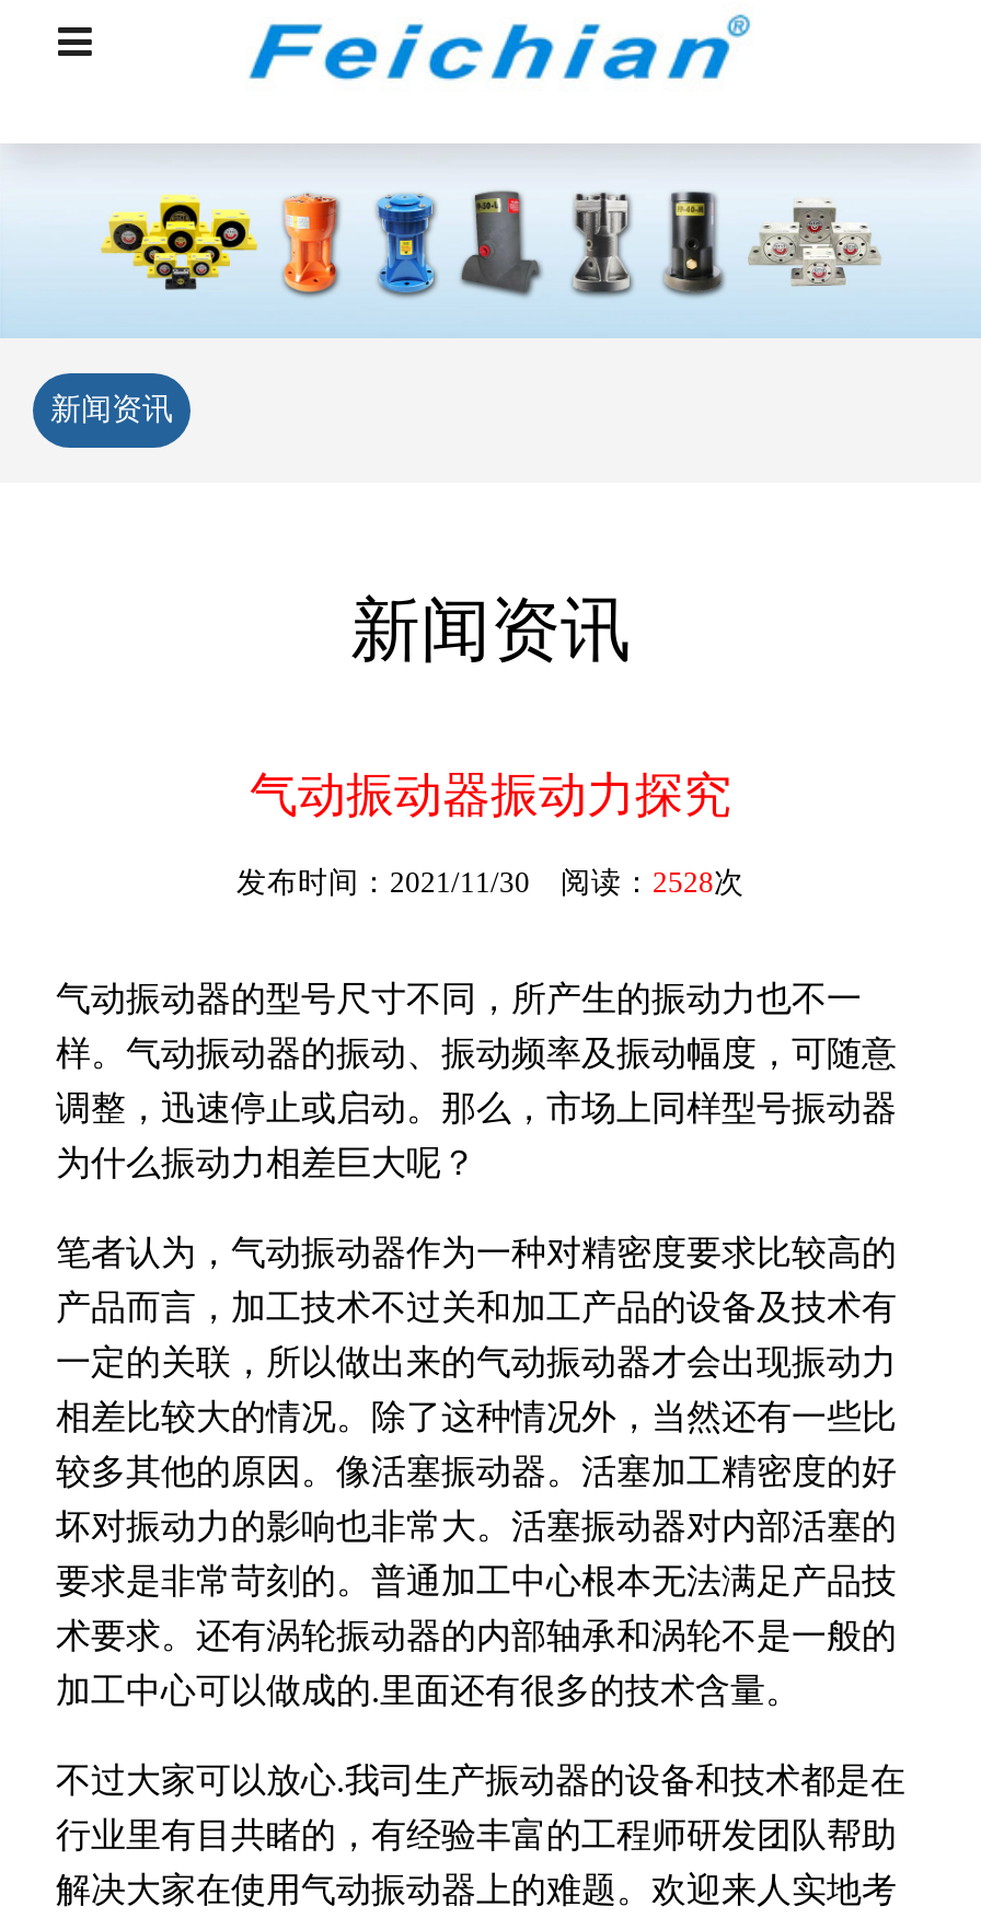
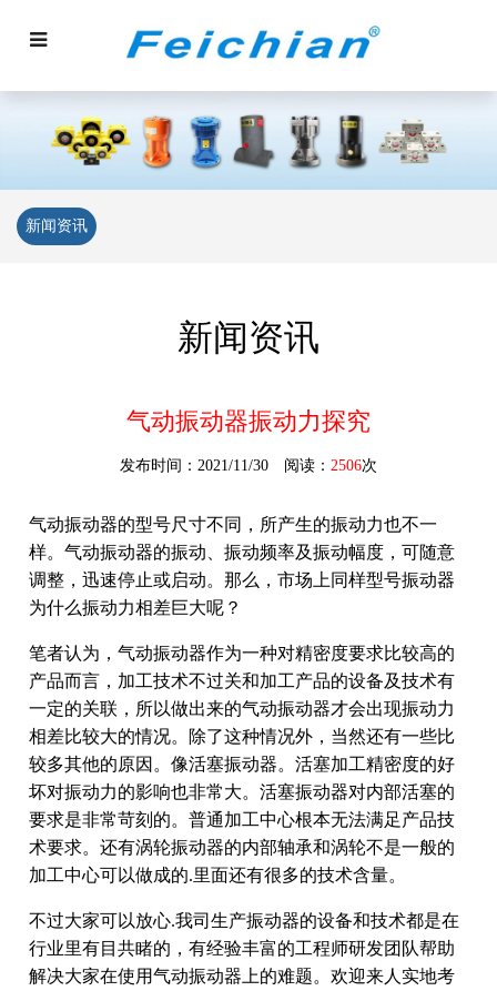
[236,867,745,900] 发布时间：2021/11/30 阅读：2528次 -> [120,458,377,474] 发布时间：2021/11/30 阅读：2506次

